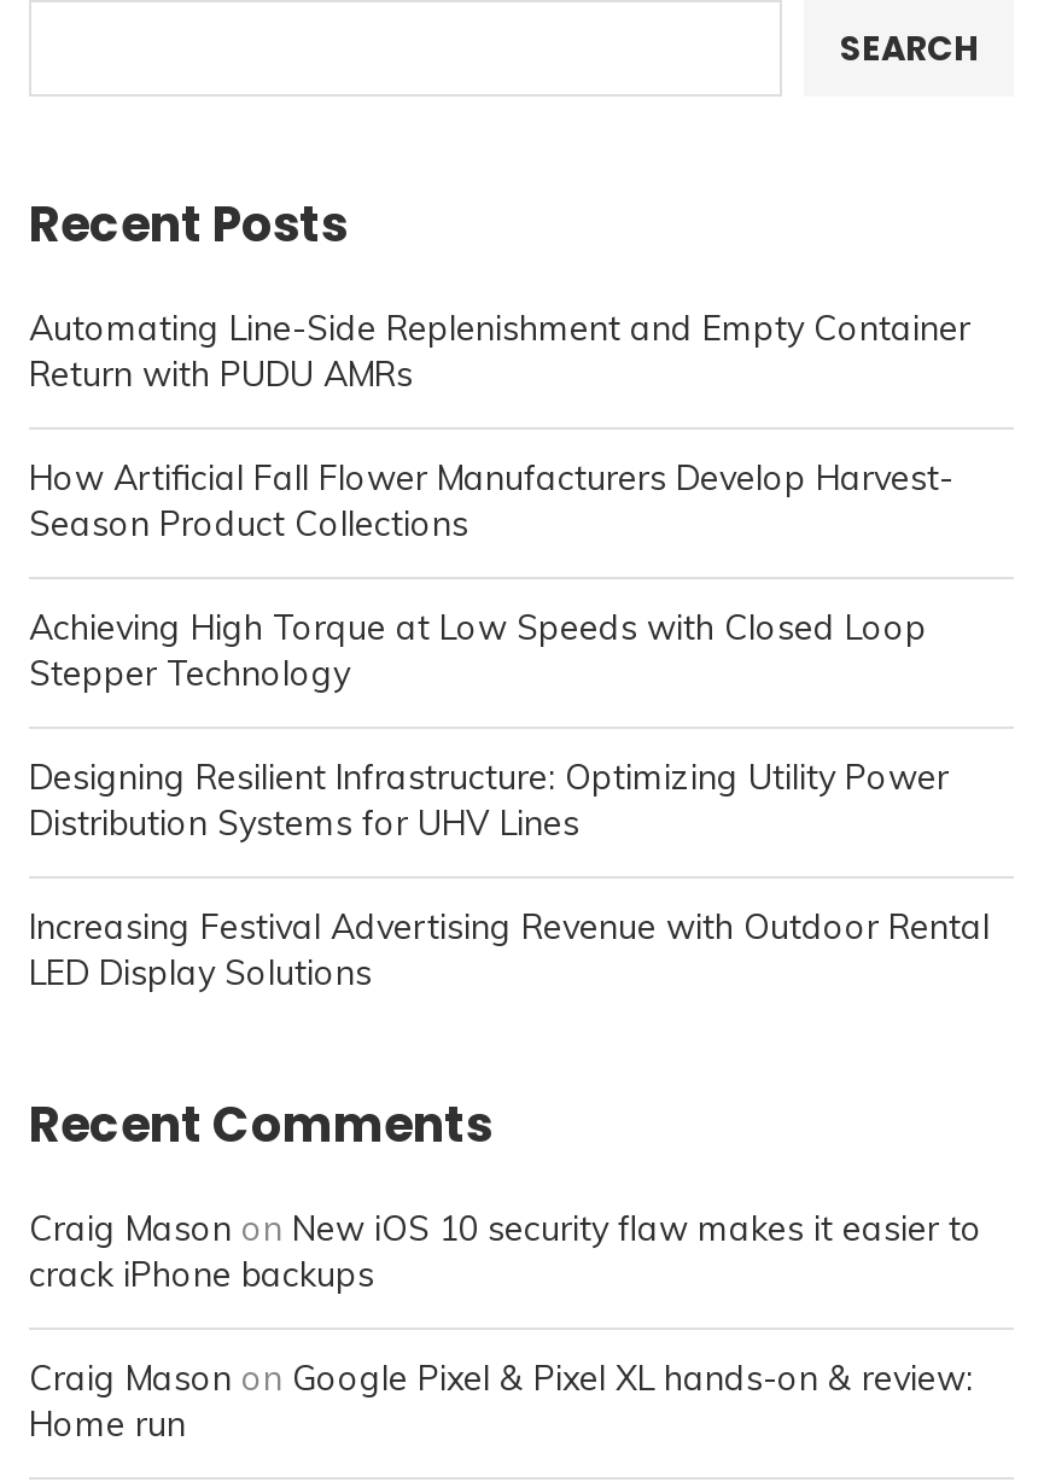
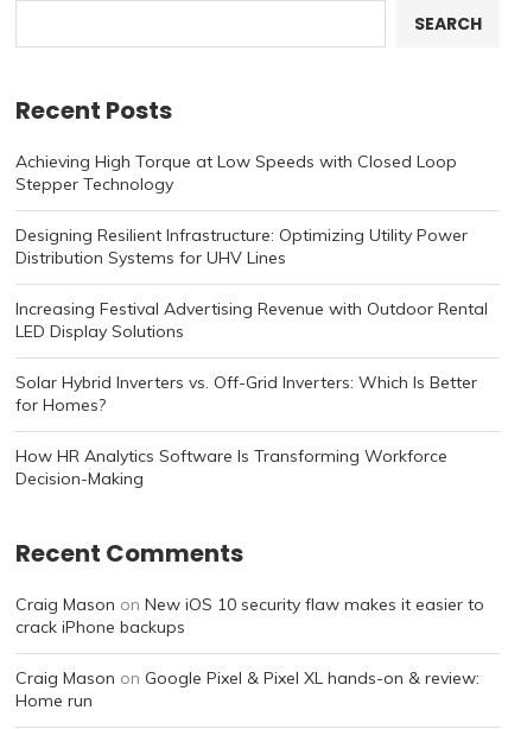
[29,306,970,545] Automating Line-Side Replenishment and Empty Container | Return with PUDU AMRs | How Artificial Fall Flower Manufacturers Develop Harvest- | Season Product Collections -> none
moved [29,605,990,993] -> [15,150,488,341]: Achieving High Torque at Low Speeds with Closed Loop | Stepper Technology | Designing Resilient Infrastructure: Optimizing Utility Power | Distribution Systems for UHV Lines | Increasing Festival Advertising Revenue with Outdoor Rental | LED Display Solutions
none -> [15,371,477,489] Solar Hybrid Inverters vs. Off-Grid Inverters: Which Is Better | for Homes? | How HR Analytics Software Is Transforming Workforce | Decision-Making

